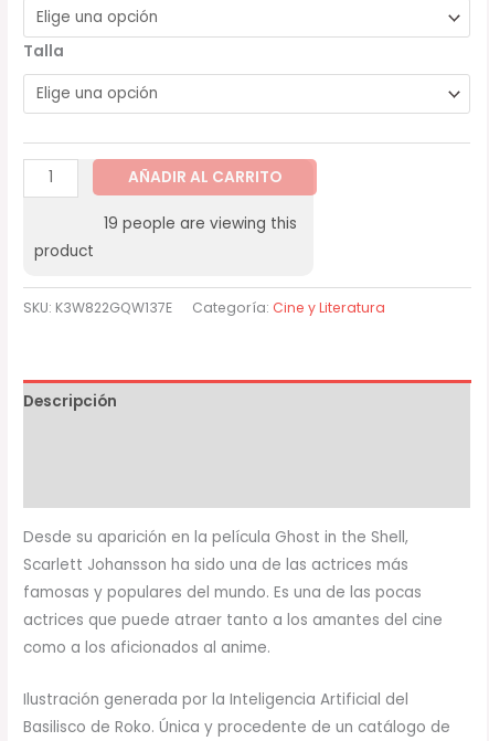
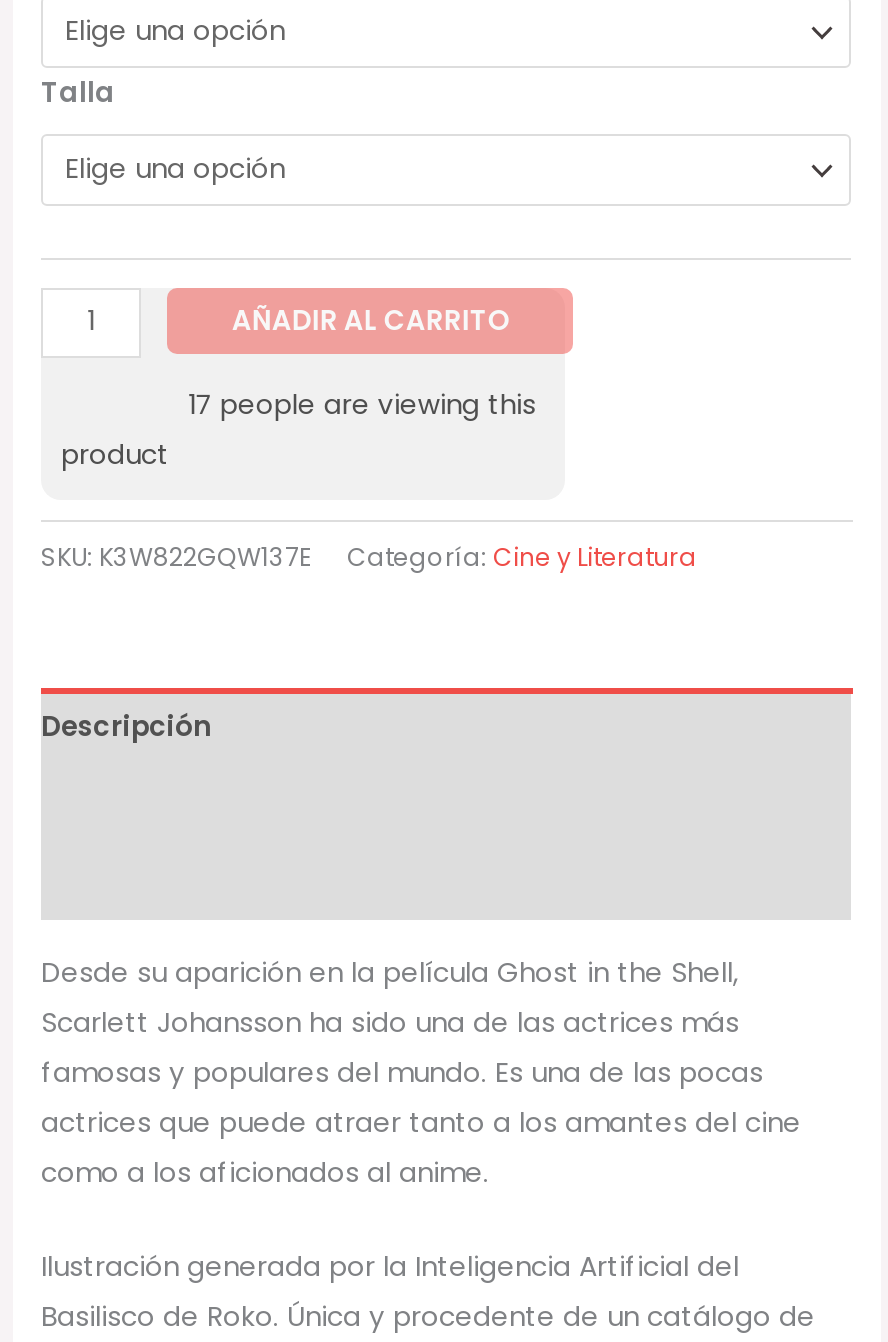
[104,214,297,235] 19 people are viewing this -> [188,387,536,425] 17 people are viewing this

